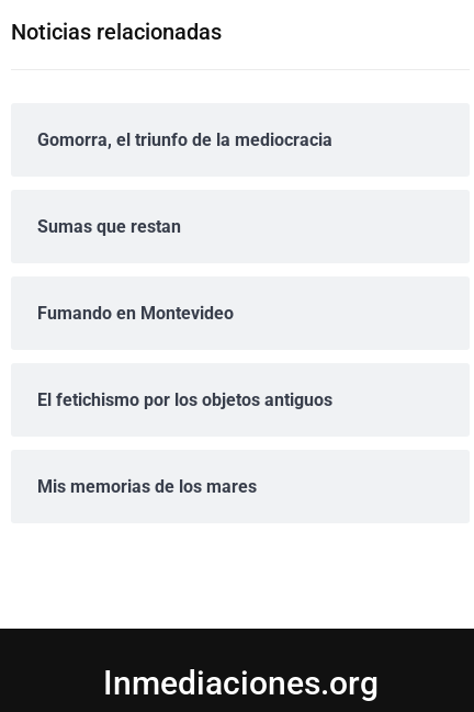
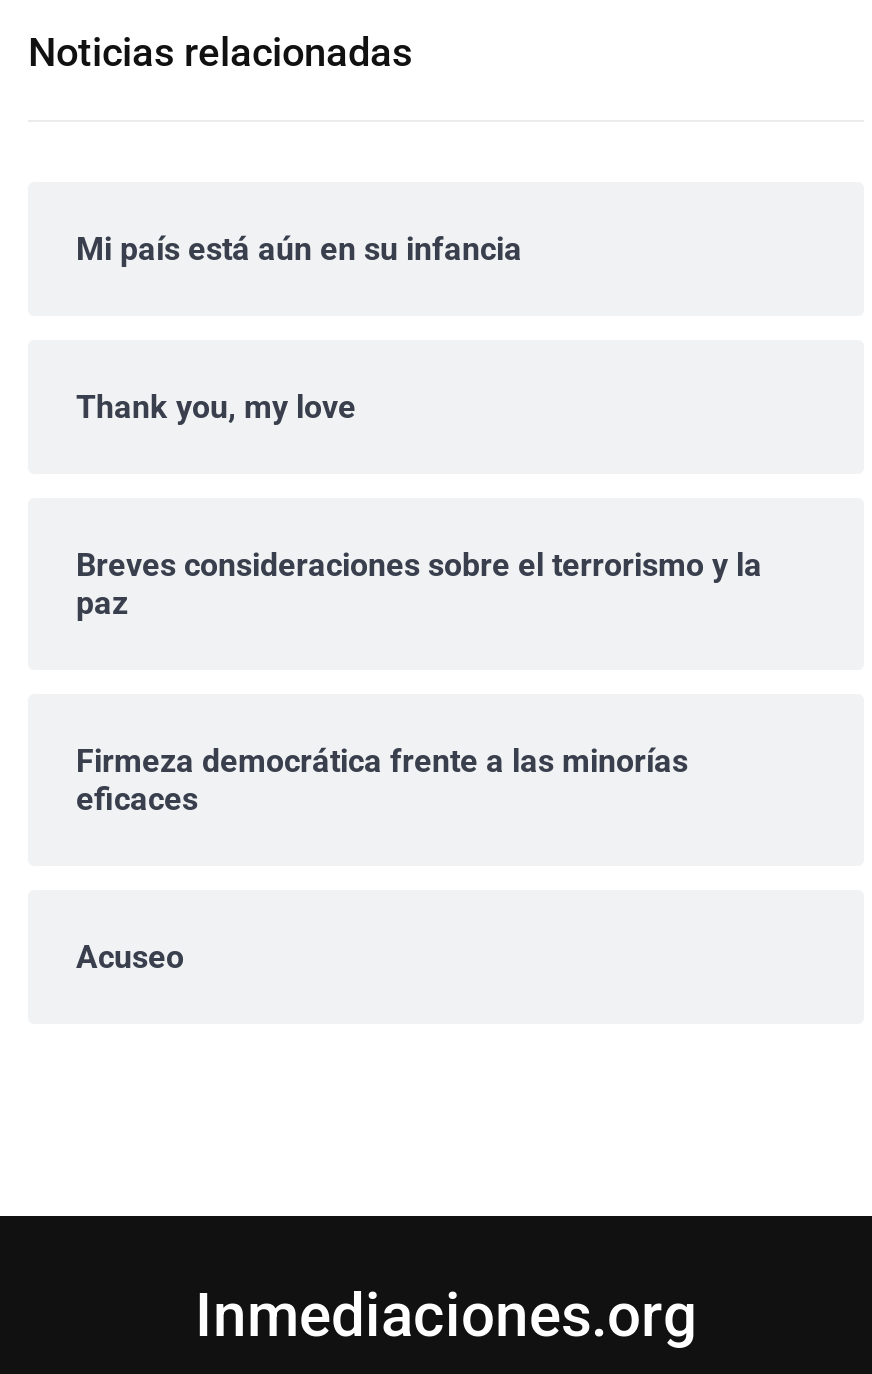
[37,130,332,151] Gomorra, el triunfo de la mediocracia -> [76,230,522,268] Mi país está aún en su infancia
[37,217,181,237] Sumas que restan -> [76,388,356,426] Thank you, my love
[37,303,234,324] Fumando en Montevideo -> [76,546,762,622] Breves consideraciones sobre el terrorismo y la | paz
[37,390,332,411] El fetichismo por los objetos antiguos -> [76,742,688,818] Firmeza democrática frente a las minorías | eficaces
[37,477,257,497] Mis memorias de los mares -> [76,938,184,976] Acuseo

